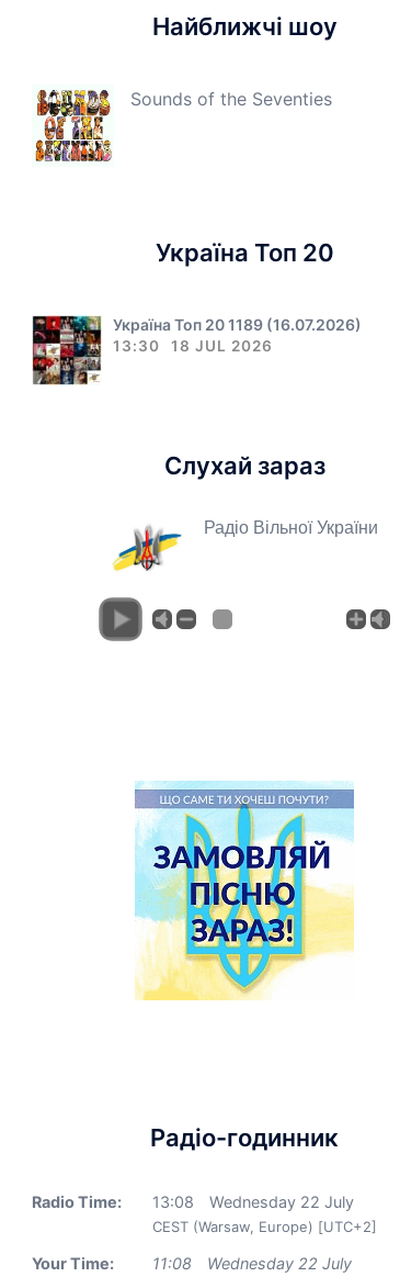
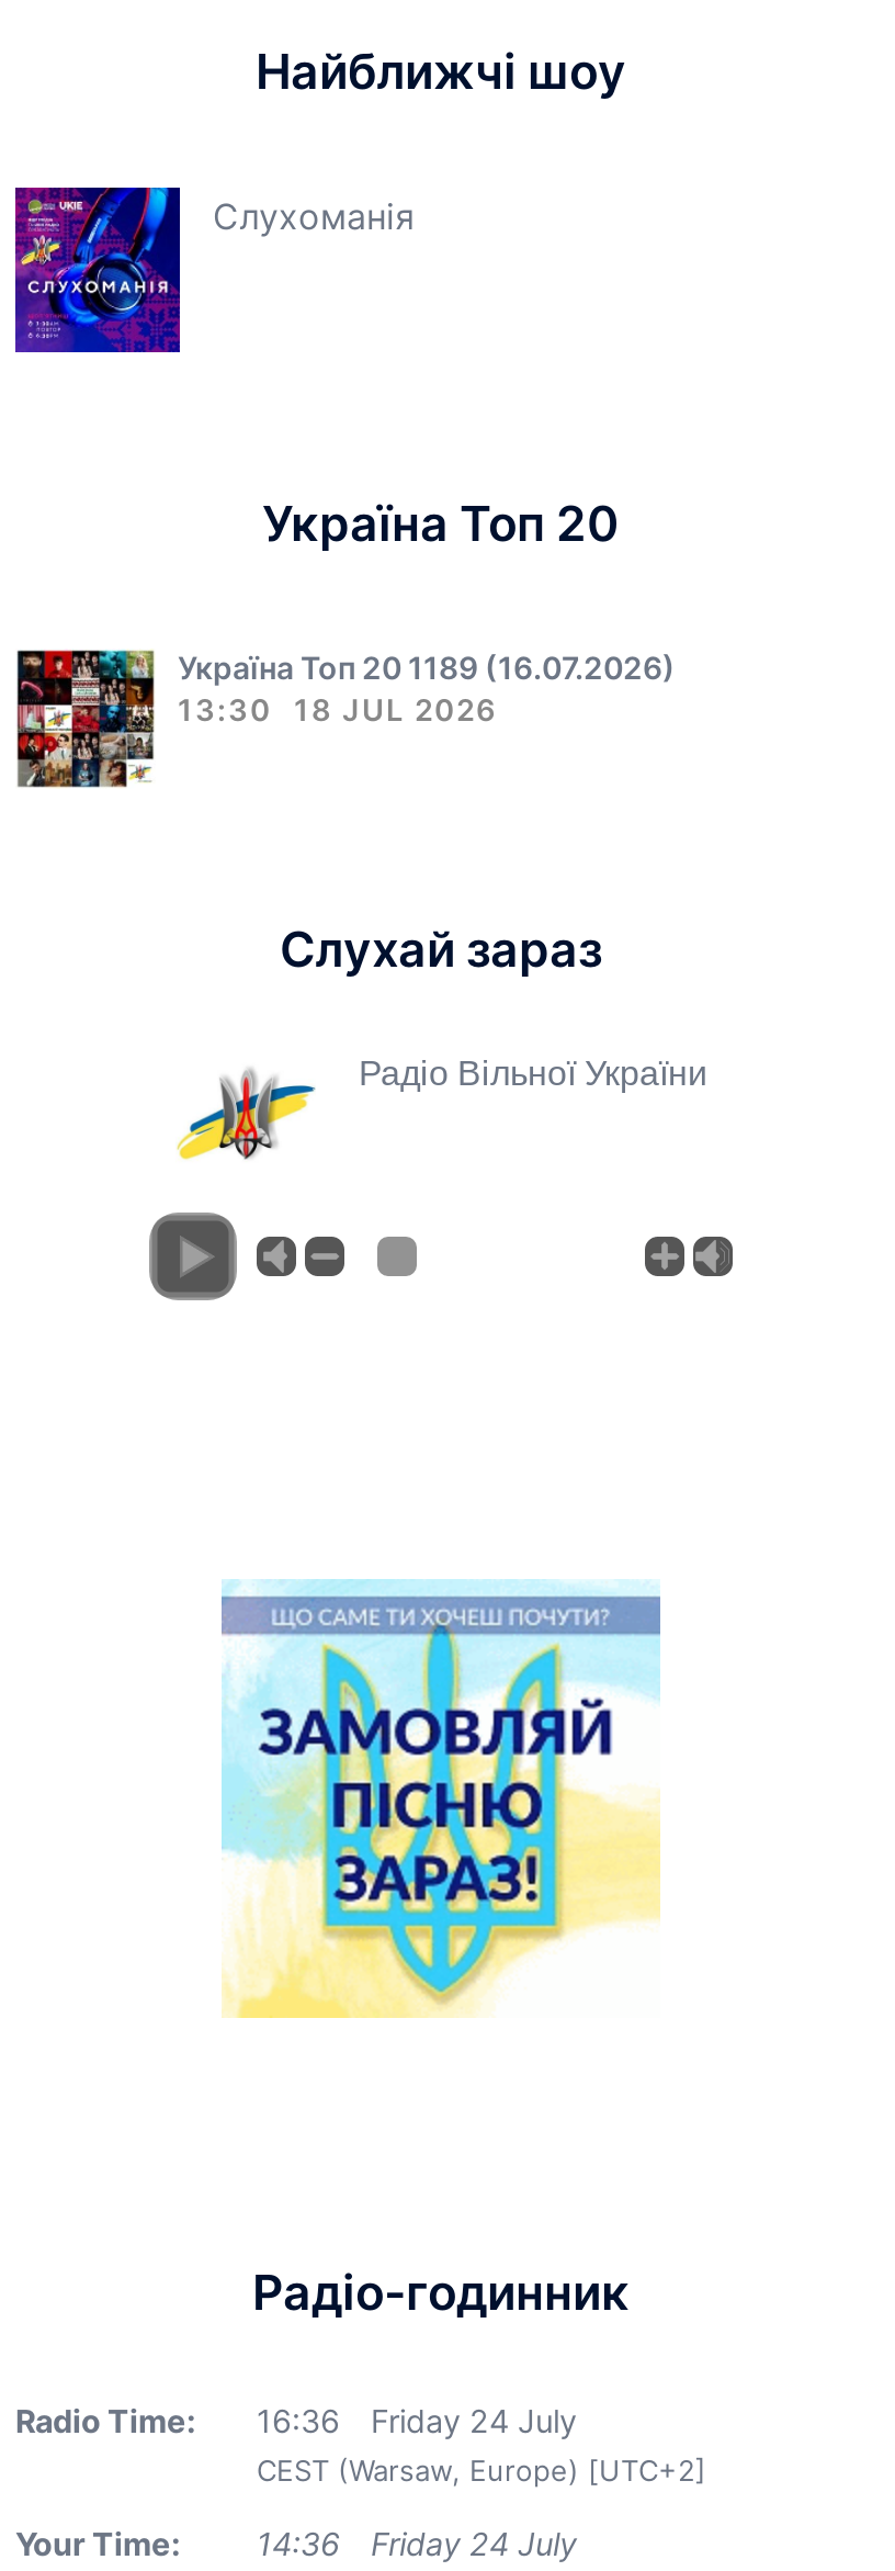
[32,85,332,167] [image] | Sounds of the Seventies -> [13,185,415,354] [image] | Слухоманія
[152,1192,194,1211] 13:08 -> [257,2402,340,2439] 16:36
[209,1192,354,1211] Wednesday 22 July -> [371,2402,577,2439] Friday 24 July
[152,1254,192,1272] 11:08 -> [257,2524,340,2562] 14:36
[207,1254,352,1272] Wednesday 22 July -> [371,2524,577,2562] Friday 24 July

